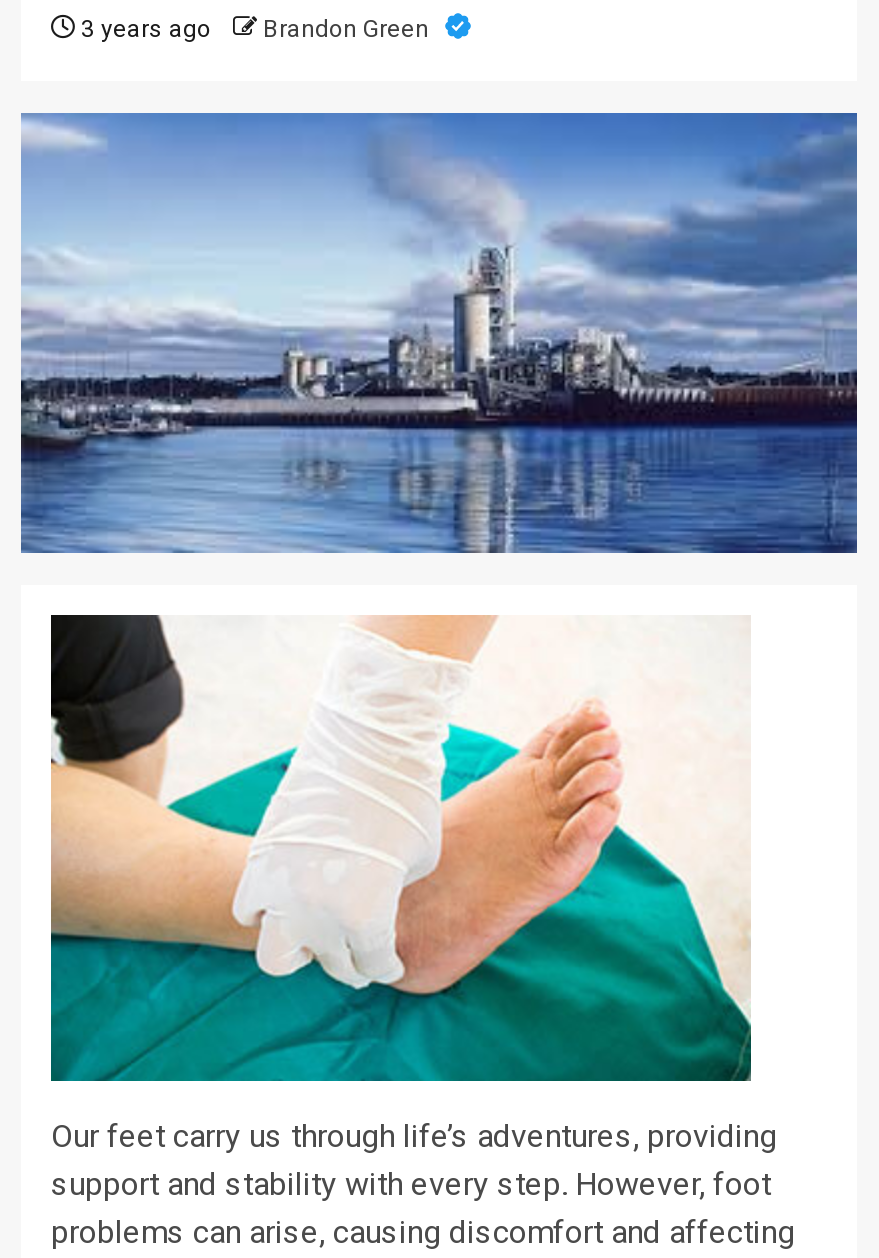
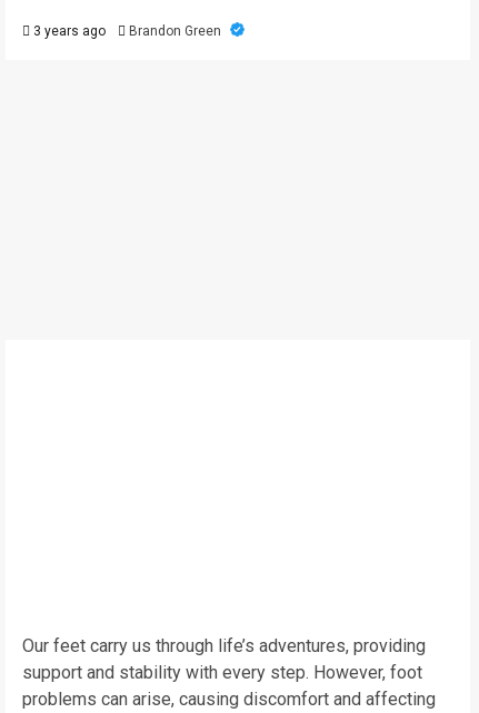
[19,110,859,556] [image] -> none
[49,612,753,1084] [image] -> none

